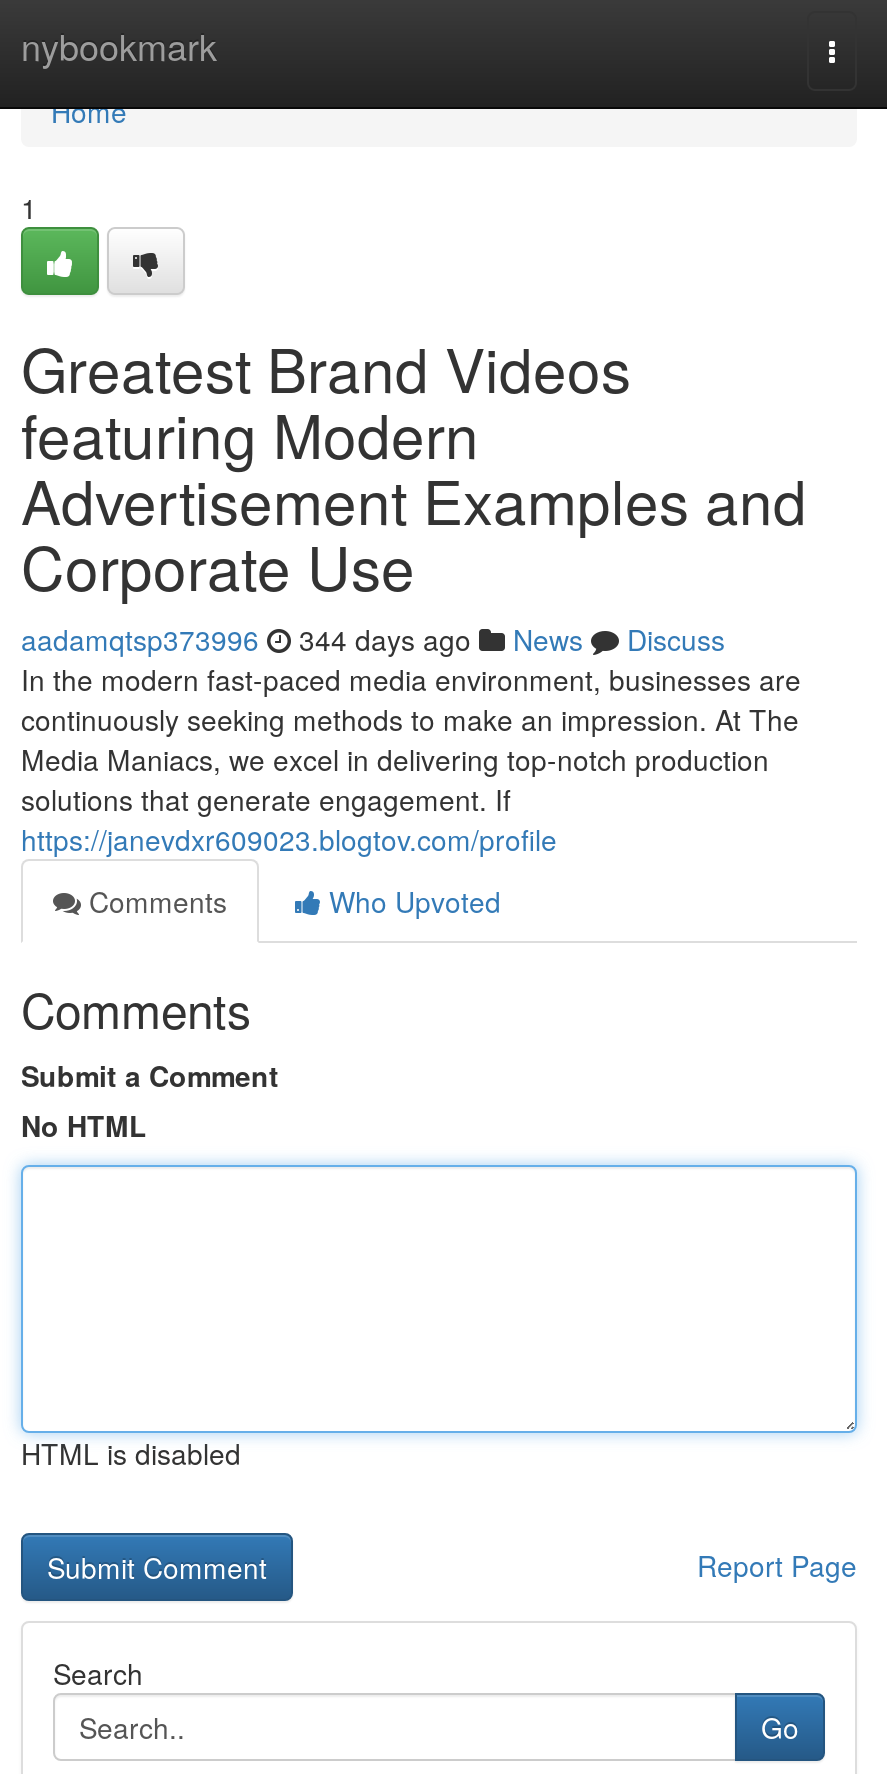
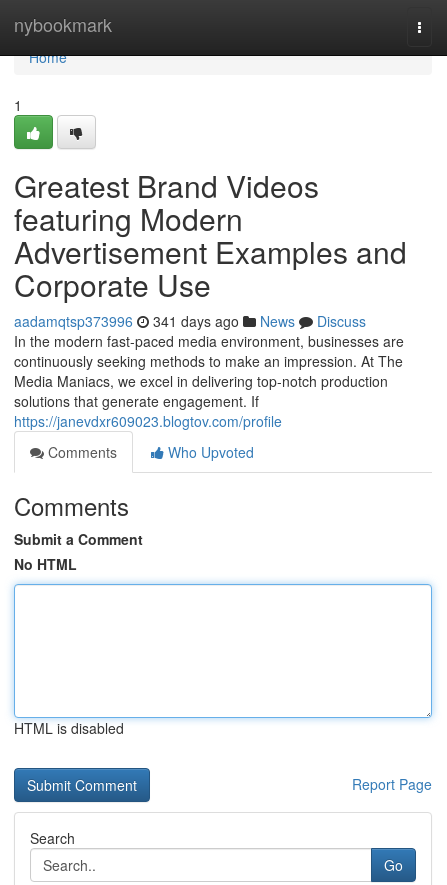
[21,619,725,659] aadamqtsp373996 344 days ago News Discuss -> [14,311,366,331] aadamqtsp373996 341 days ago News Discuss

